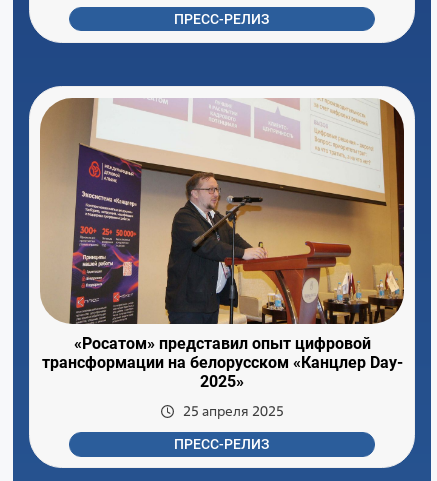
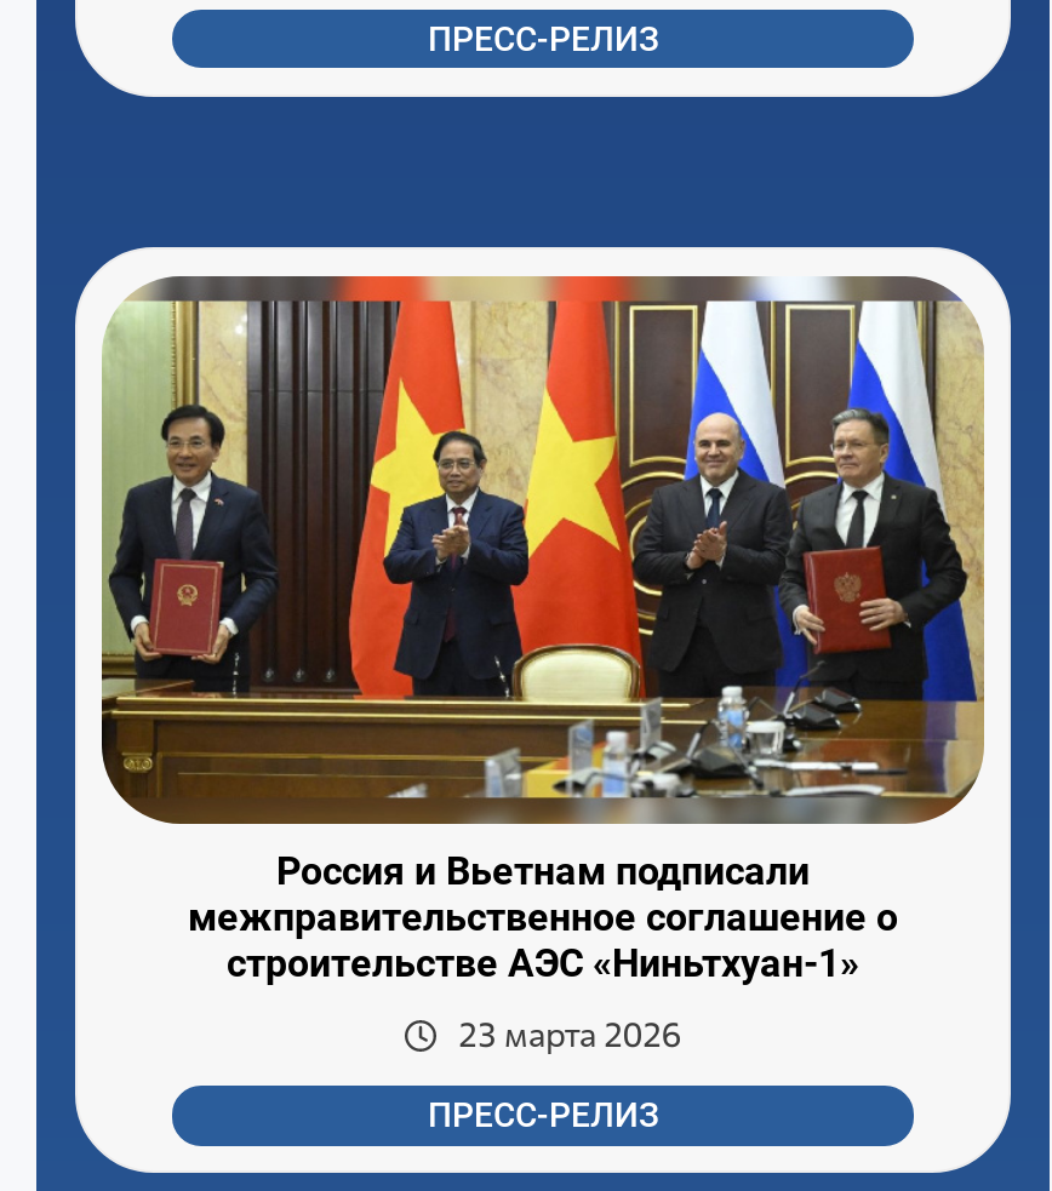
[40,98,405,391] [image] | «Росатом» представил опыт цифровой | трансформации на белорусском «Канцлер Day- | 2025» -> [99,274,987,986] [image] | Россия и Вьетнам подписали | межправительственное соглашение о | строительстве АЭС «Ниньтхуан-1»
[182,402,283,420] 25 апреля 2025 -> [458,1013,681,1057] 23 марта 2026

